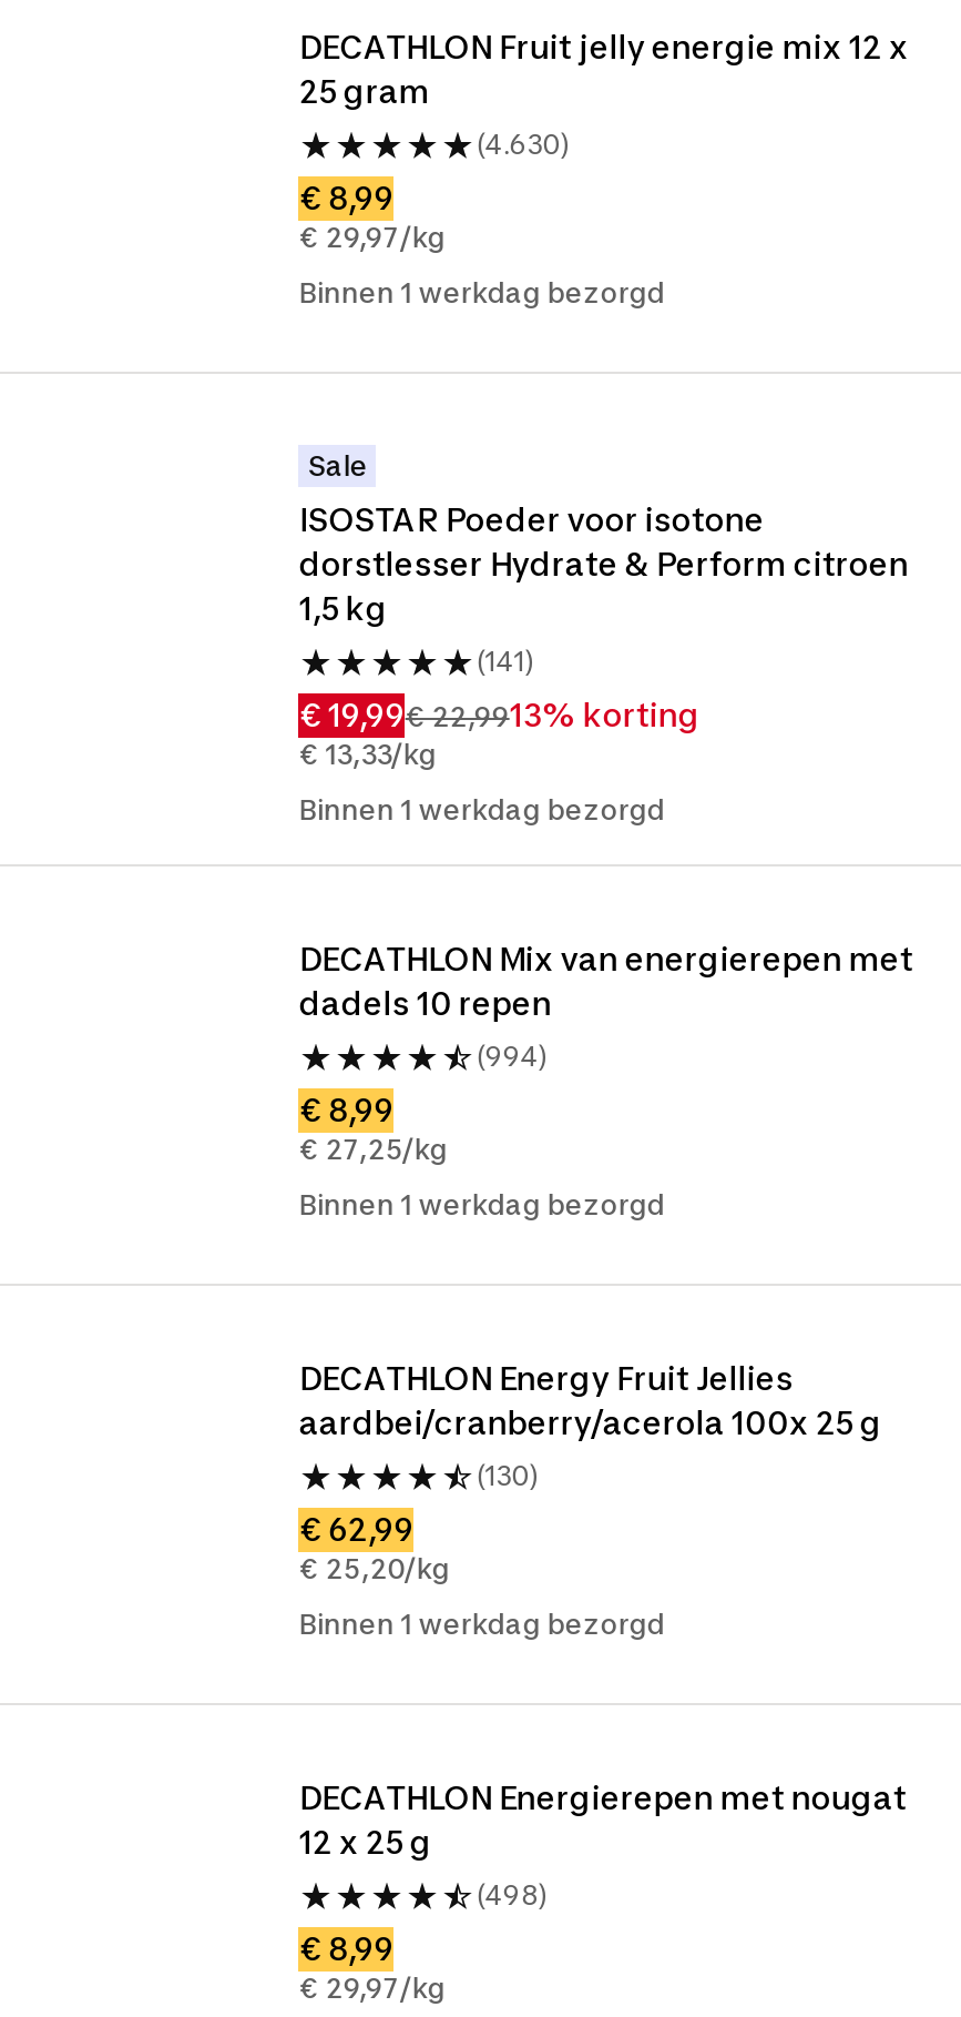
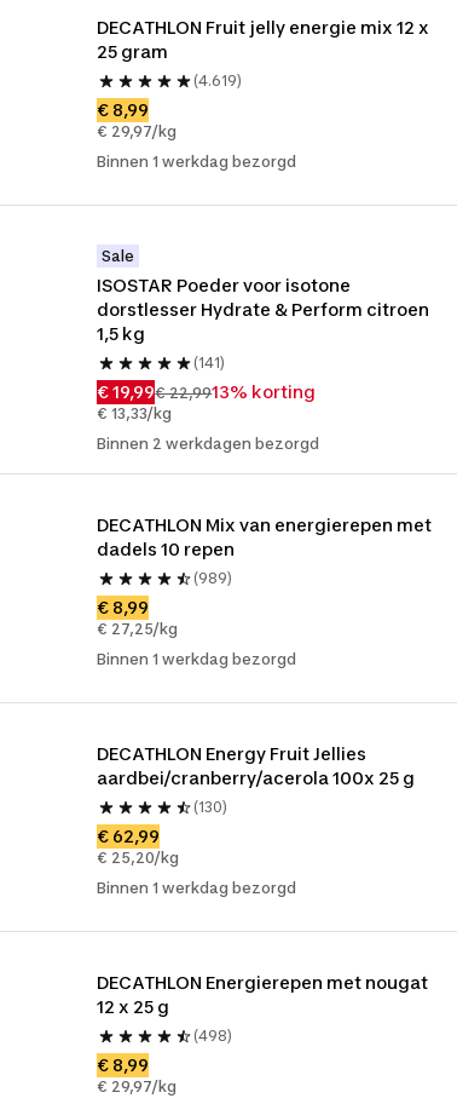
[476,128,569,161] (4.630) -> [194,71,242,90] (4.619)
[299,793,665,827] Binnen 1 werkdag bezorgd -> [97,435,320,453] Binnen 2 werkdagen bezorgd
[476,1040,547,1073] (994) -> [194,569,232,587] (989)

